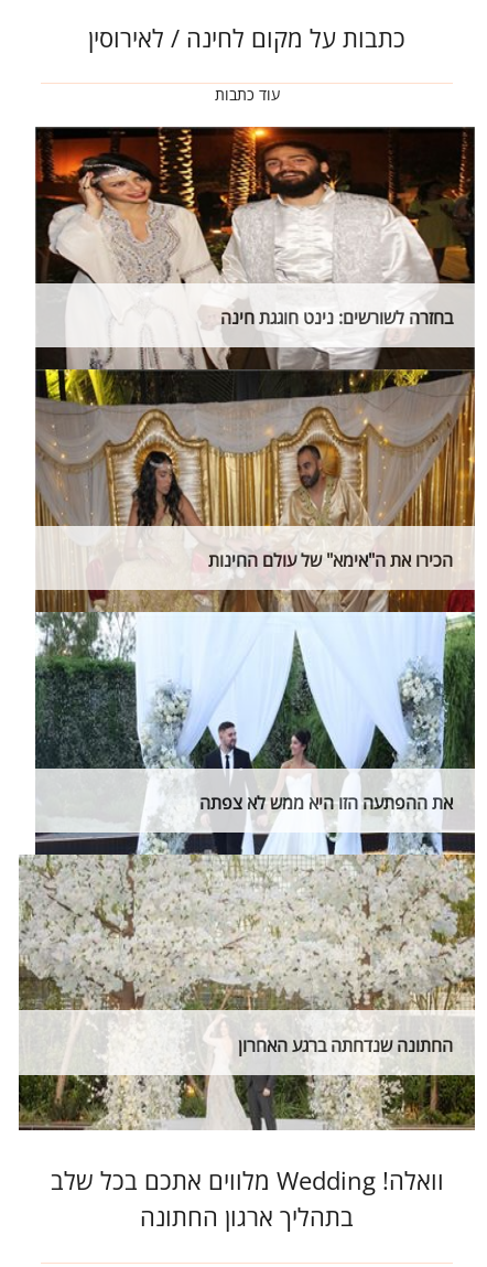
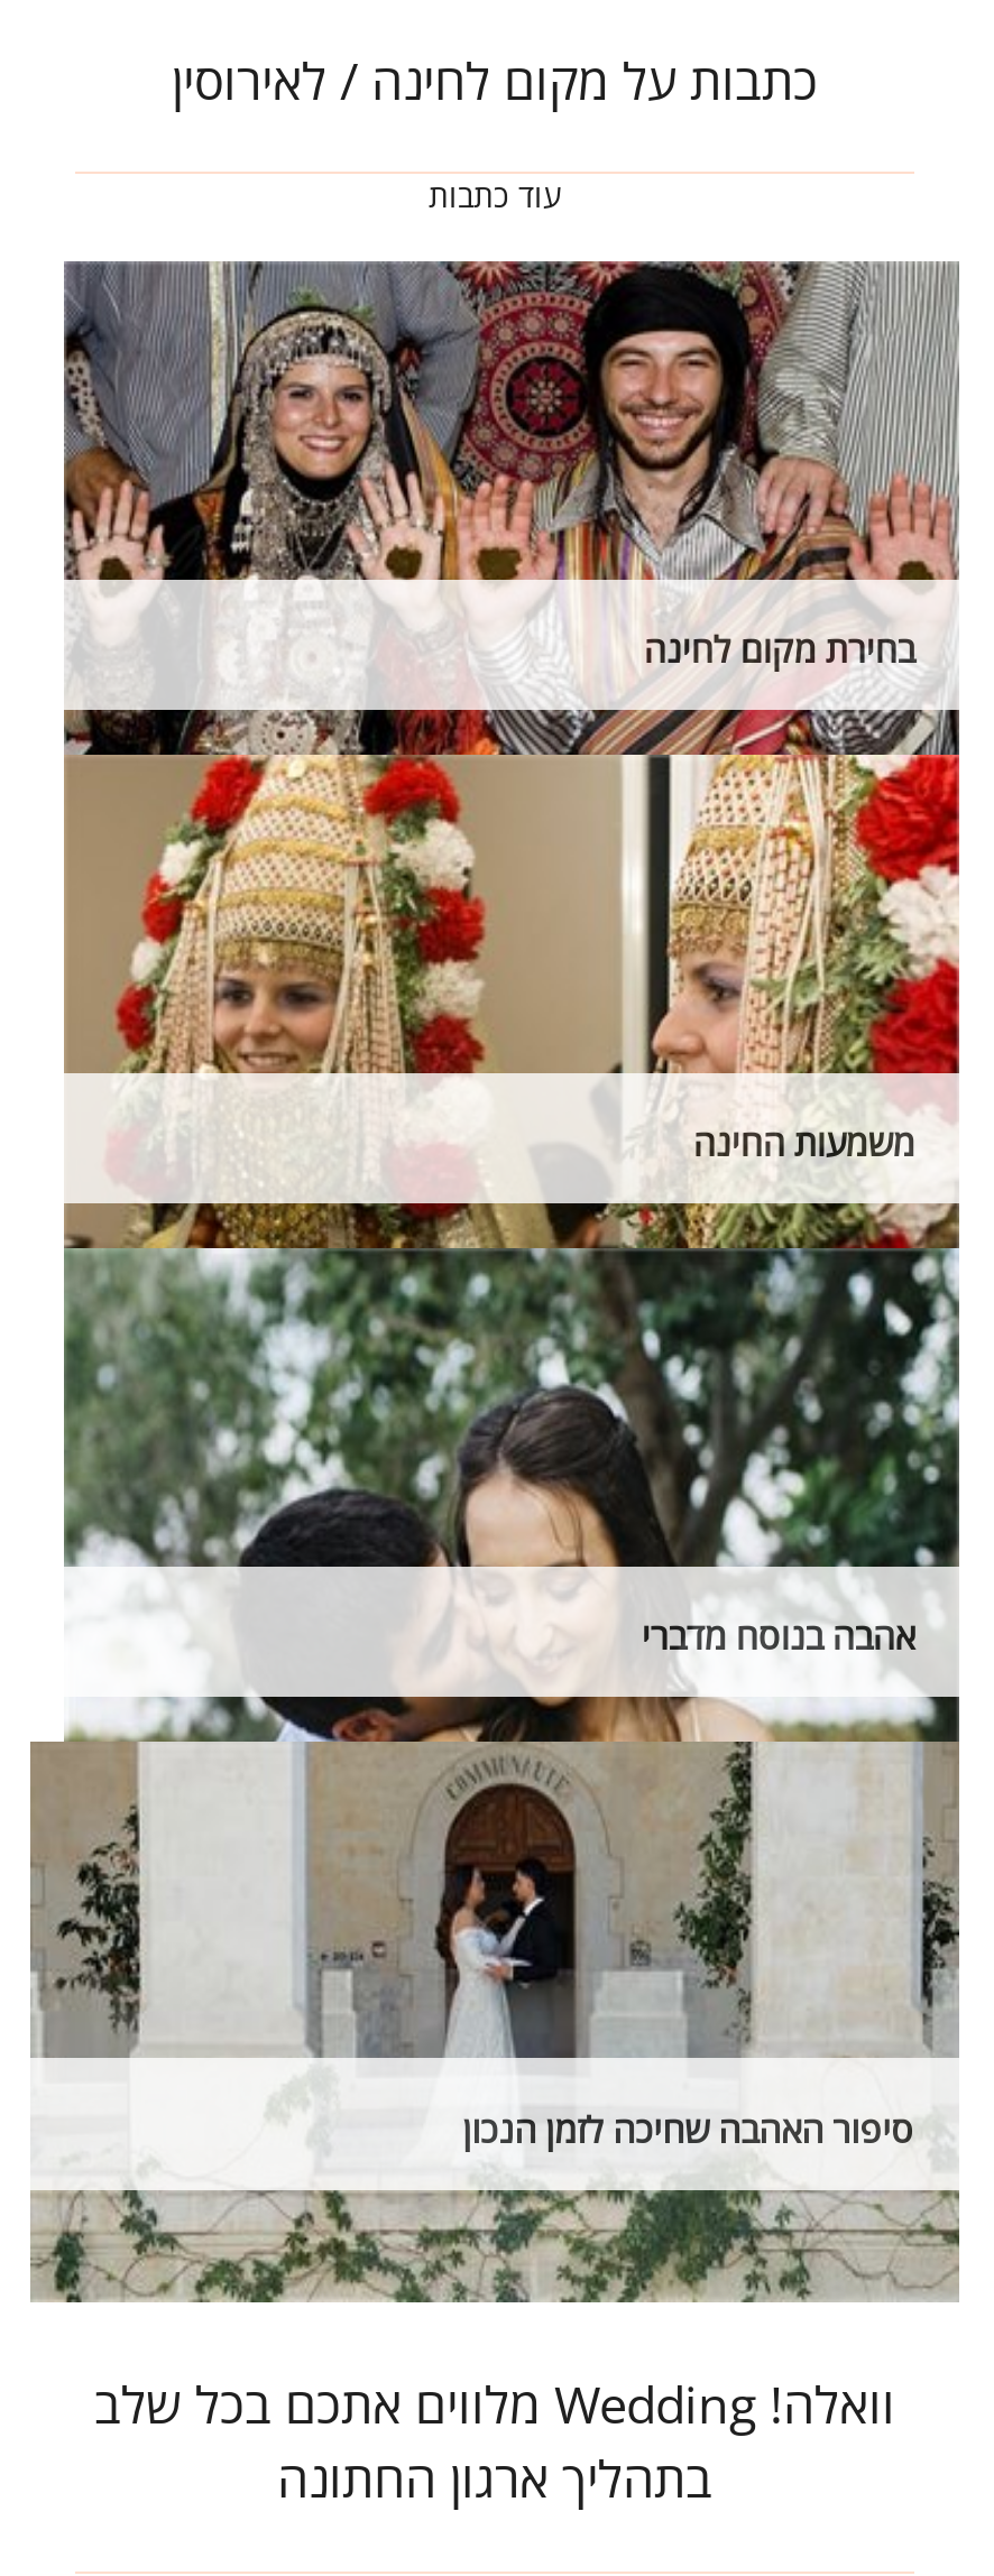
[34,126,476,527] [image] | בחזרה לשורשים: נינט חוגגת חינה -> [62,259,961,1075] [image] | בחירת מקום לחינה
[209,548,453,573] הכירו את ה"אימא" של עולם החינות -> [693,1119,915,1168] משמעות החינה
[19,581,476,1130] [image] | את ההפתעה הזו היא ממש לא צפתה -> [30,1185,959,2305] [image] | אהבה בנוסח מדברי
[238,1033,452,1057] החתונה שנדחתה ברגע האחרון -> [462,2105,913,2154] סיפור האהבה שחיכה לזמן הנכון

